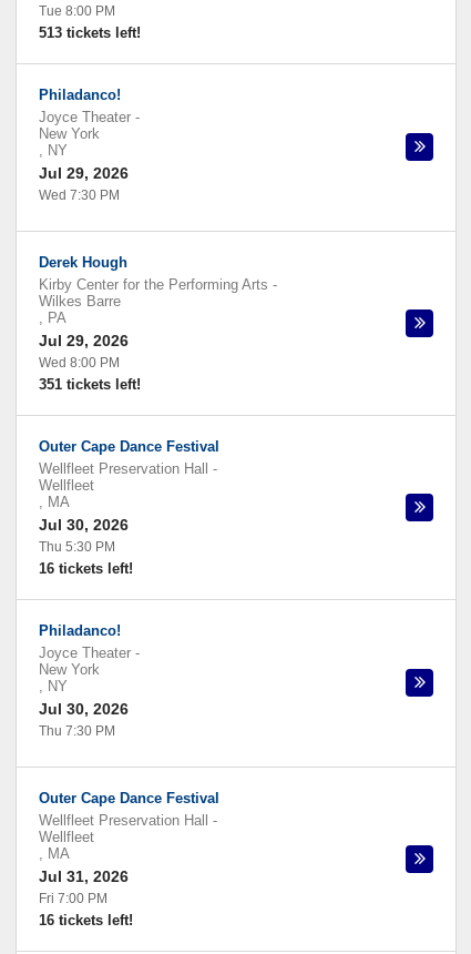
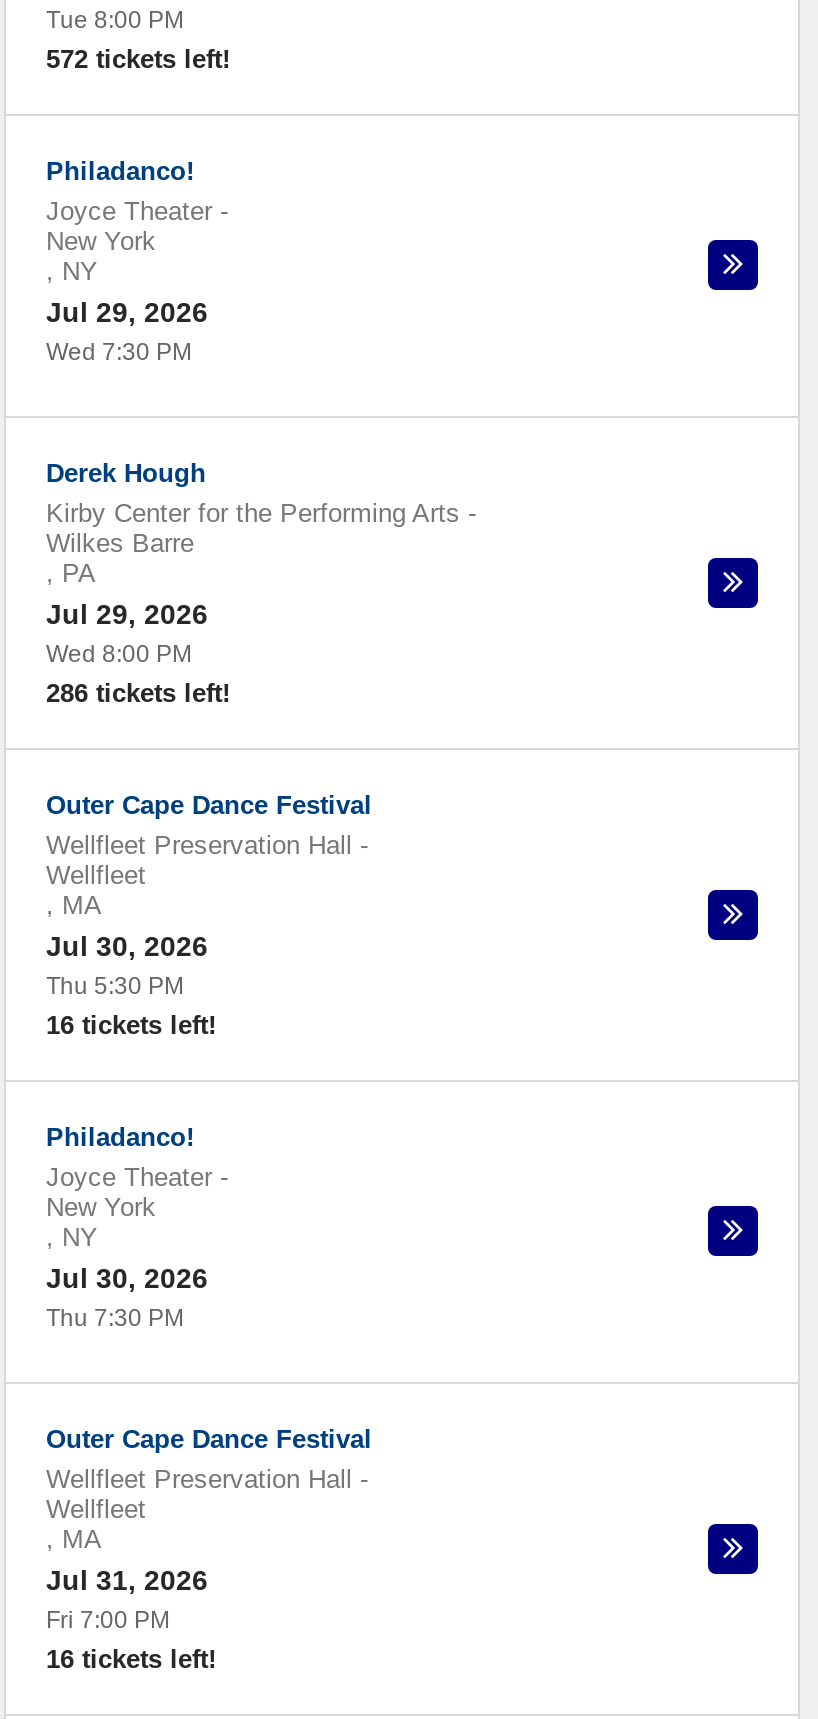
[39,24,141,41] 513 tickets left! -> [46,44,230,74] 572 tickets left!
[39,376,141,393] 351 tickets left! -> [46,678,230,708] 286 tickets left!

